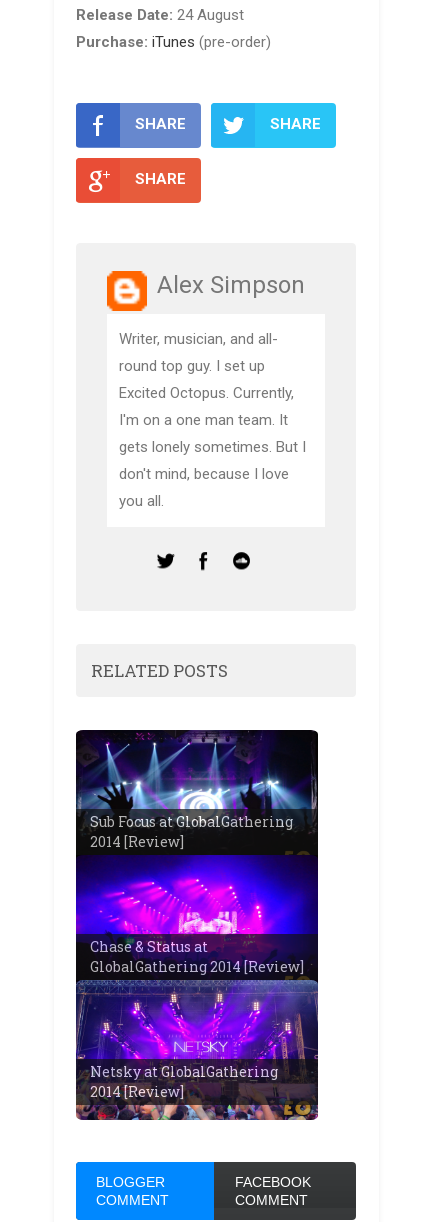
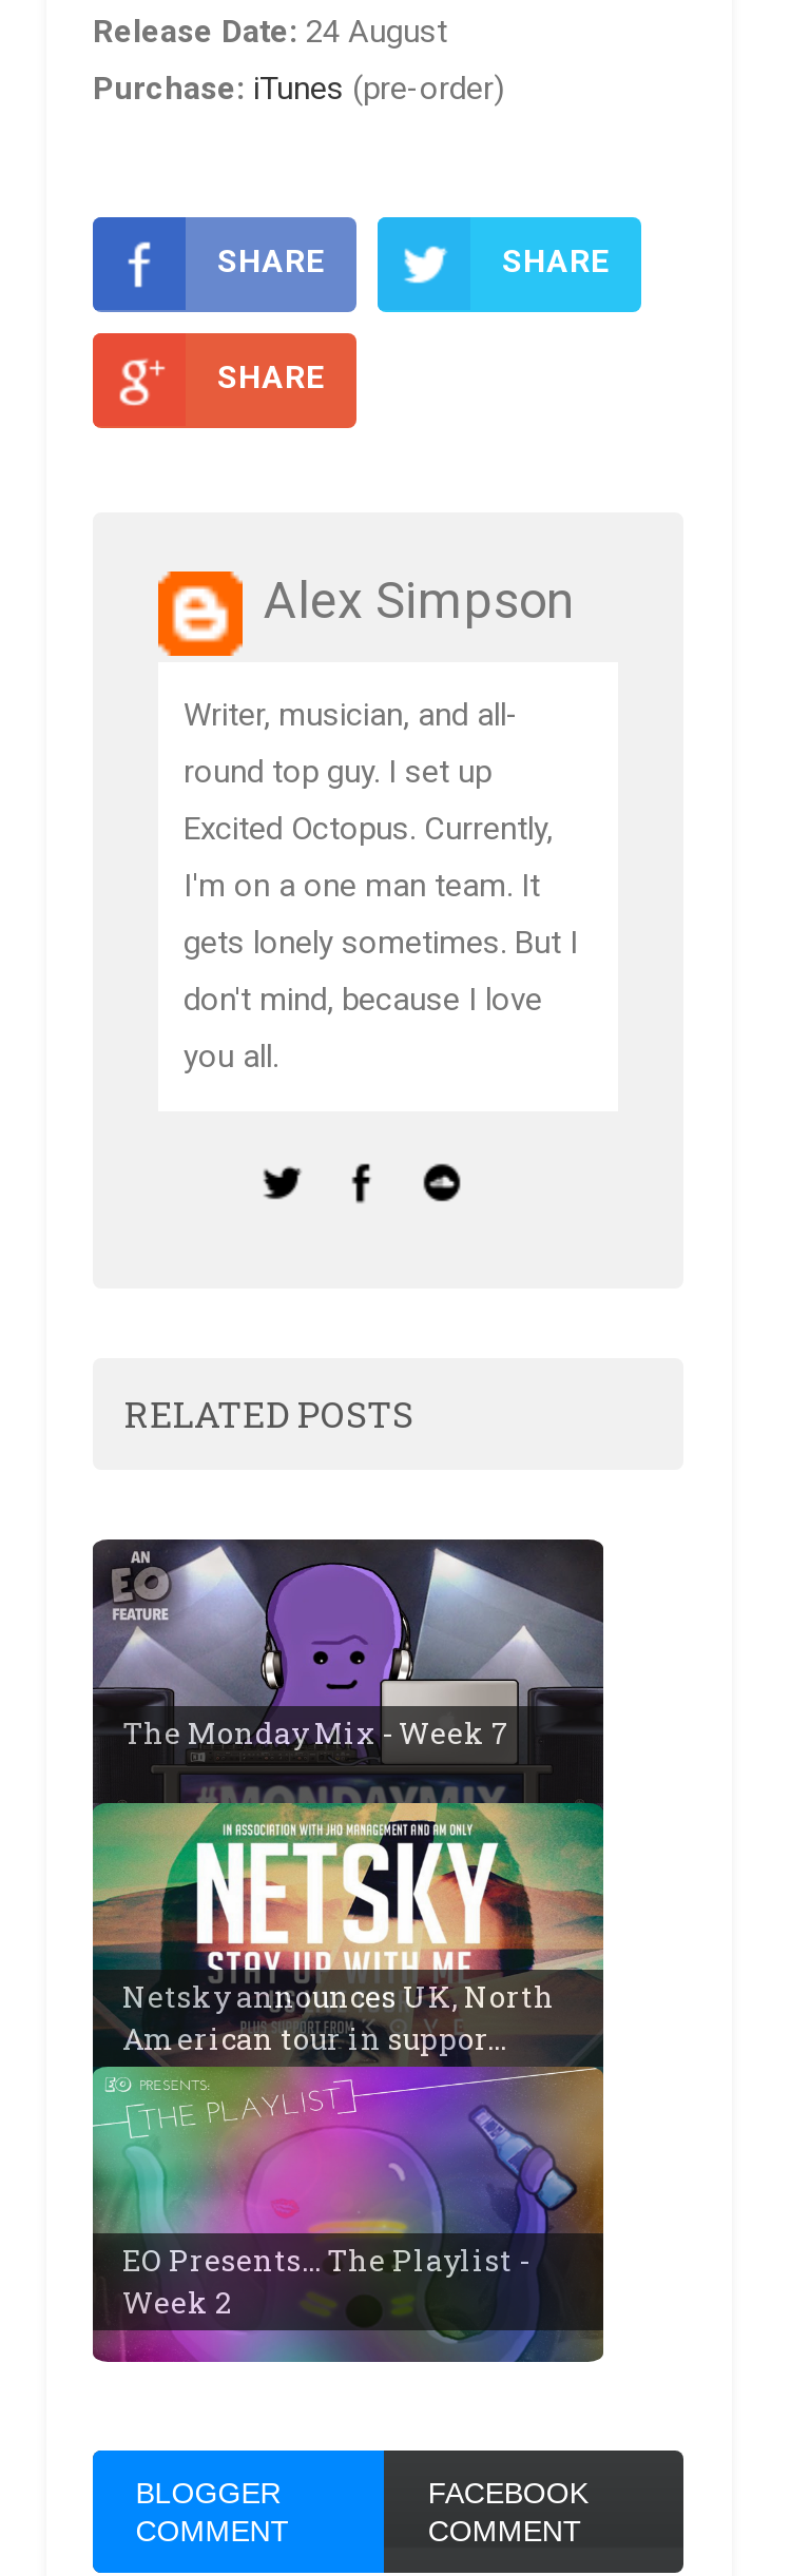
[77,730,317,851] [image] | Sub Focus at GlobalGathering | 2014 [Review] -> [93,1539,605,1752] [image] | The Monday Mix - Week 7
[75,844,319,976] [image] | Chase & Status at | GlobalGathering 2014 [Review] -> [91,1769,605,2058] [image] | Netsky announces UK, North | American tour in suppor...
[75,984,319,1101] [image] | Netsky at GlobalGathering | 2014 [Review] -> [91,2073,605,2322] [image] | EO Presents... The Playlist - | Week 2

